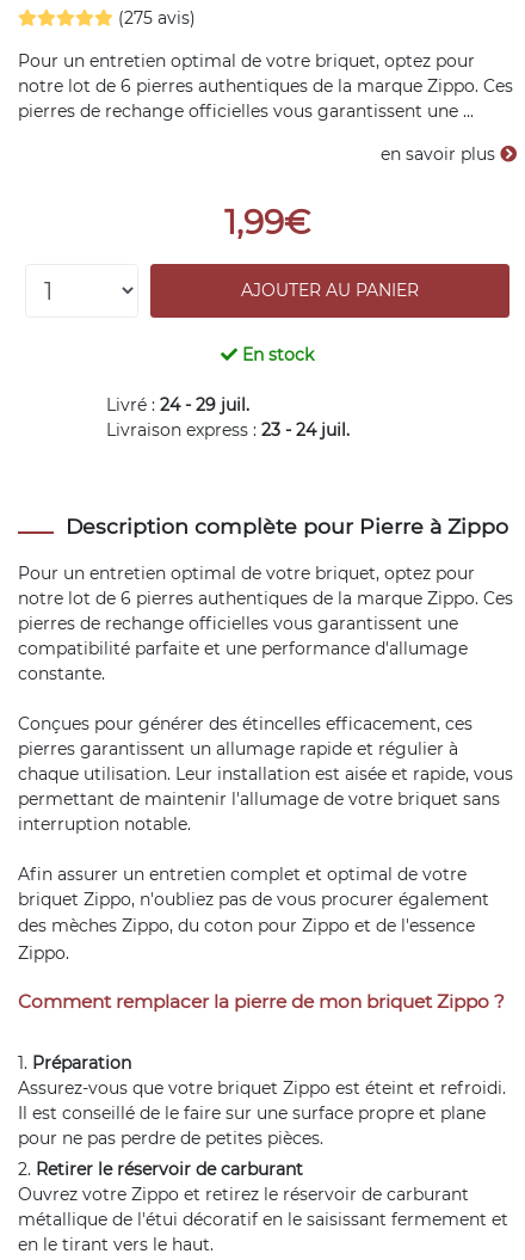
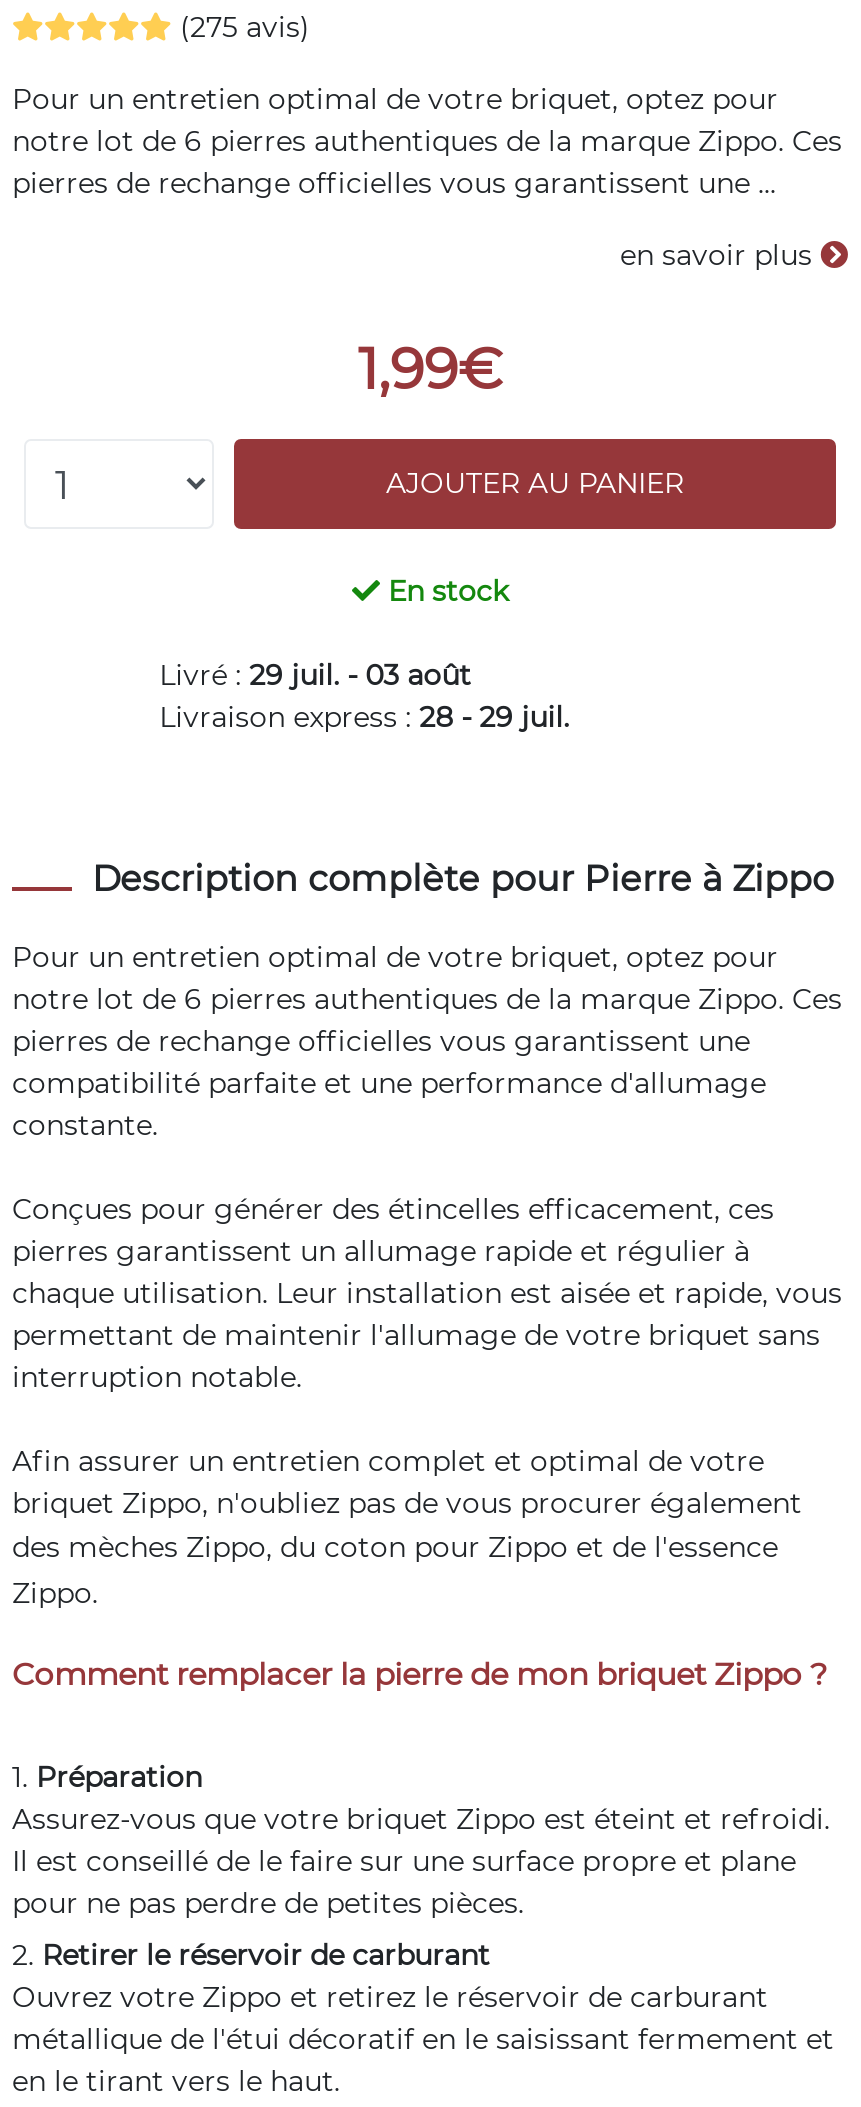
[106,394,349,441] Livré : 24 - 29 juil. | Livraison express : 23 - 24 juil. -> [159,657,569,735] Livré : 29 juil. - 03 août | Livraison express : 28 - 29 juil.

